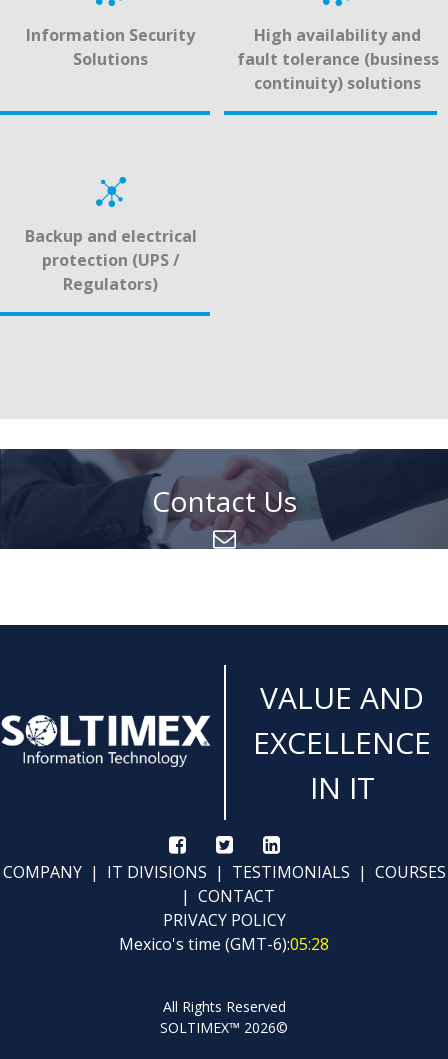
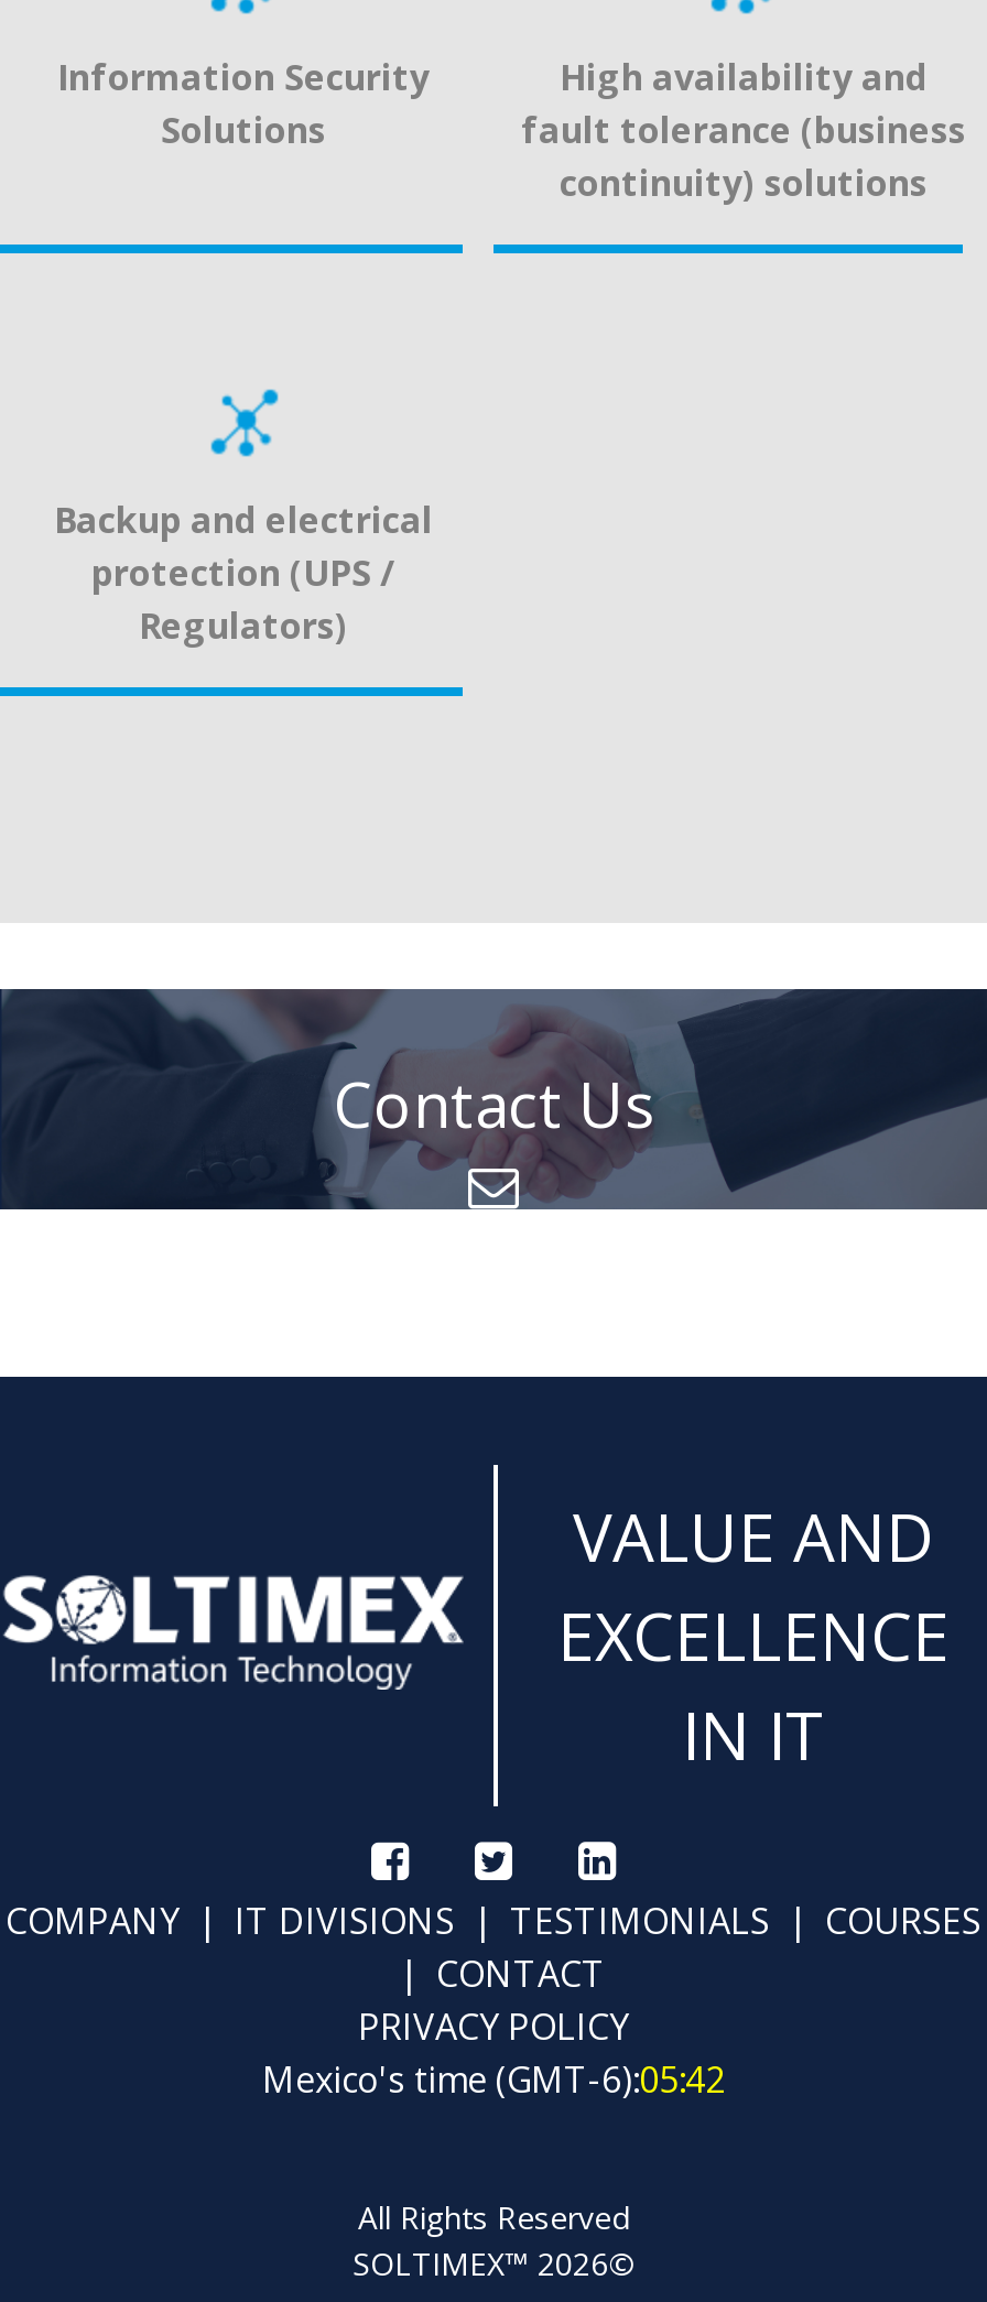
[119,933,329,955] Mexico's time (GMT-6):05:28 -> [262,2055,725,2104] Mexico's time (GMT-6):05:42

